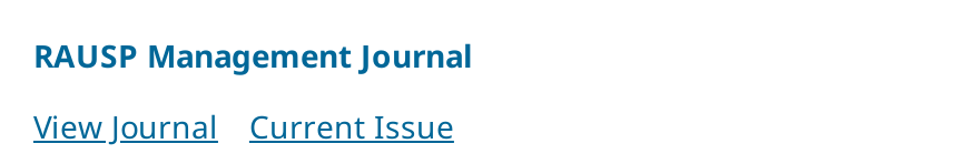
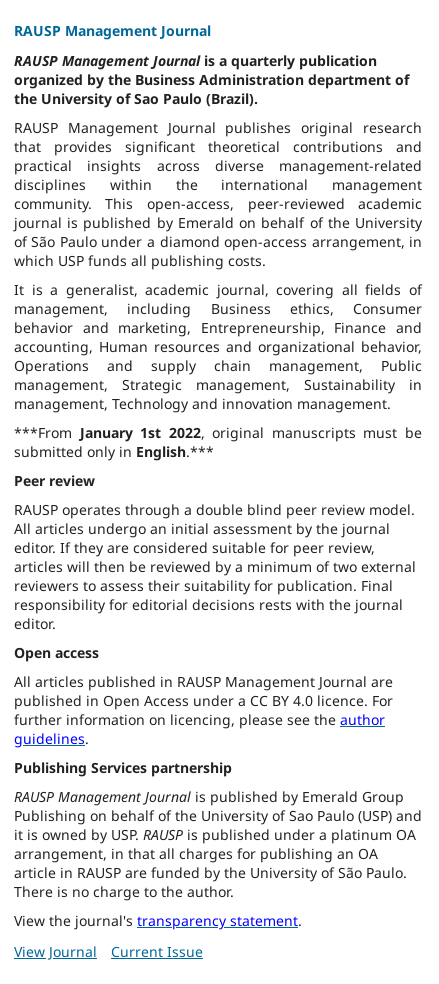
none -> [14,51,422,930] RAUSP Management Journal is a quarterly publication | organized by the Business Administration department of | the University of Sao Paulo (Brazil). | RAUSP Management Journal publishes original research | that provides significant theoretical contributions and | practical insights across diverse management-related | disciplines within the international management | community. This open-access, peer-reviewed academic | journal is published by Emerald on behalf of the University | of São Paulo under a diamond open-access arrangement, in | which USP funds all publishing costs. | It is a generalist, academic journal, covering all fields of | management, including Business ethics, Consumer | behavior and marketing, Entrepreneurship, Finance and | accounting, Human resources and organizational behavior, | Operations and supply chain management, Public | management, Strategic management, Sustainability in | management, Technology and innovation management. | ***From January 1st 2022, original manuscripts must be | submitted only in English.*** | Peer review | RAUSP operates through a double blind peer review model. | All articles undergo an initial assessment by the journal | editor. If they are considered suitable for peer review, | articles will then be reviewed by a minimum of two external | reviewers to assess their suitability for publication. Final | responsibility for editorial decisions rests with the journal | editor. | Open access | All articles published in RAUSP Management Journal are | published in Open Access under a CC BY 4.0 licence. For | further information on licencing, please see the author | guidelines. | Publishing Services partnership | RAUSP Management Journal is published by Emerald Group | Publishing on behalf of the University of Sao Paulo (USP) and | it is owned by USP. RAUSP is published under a platinum OA | arrangement, in that all charges for publishing an OA | article in RAUSP are funded by the University of São Paulo. | There is no charge to the author. | View the journal's transparency statement.

